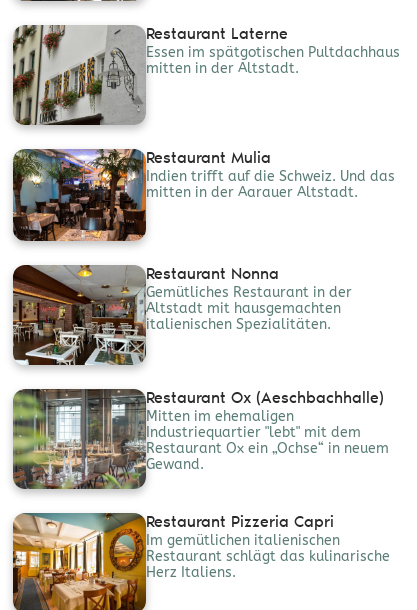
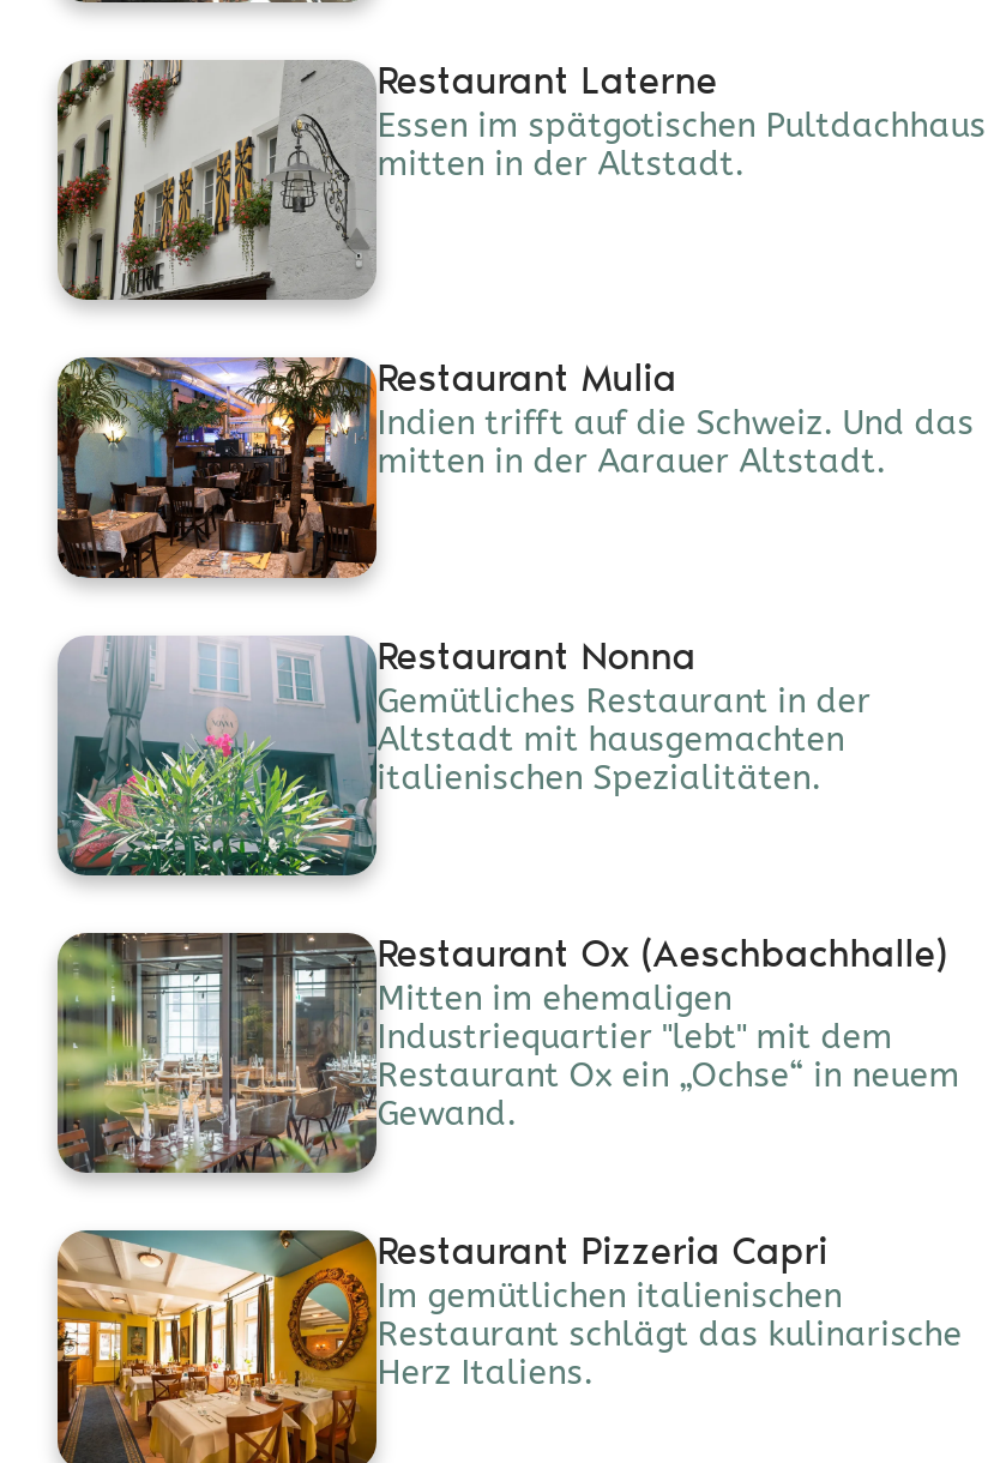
[12,264,144,365] [image] -> [58,636,374,878] [image]

